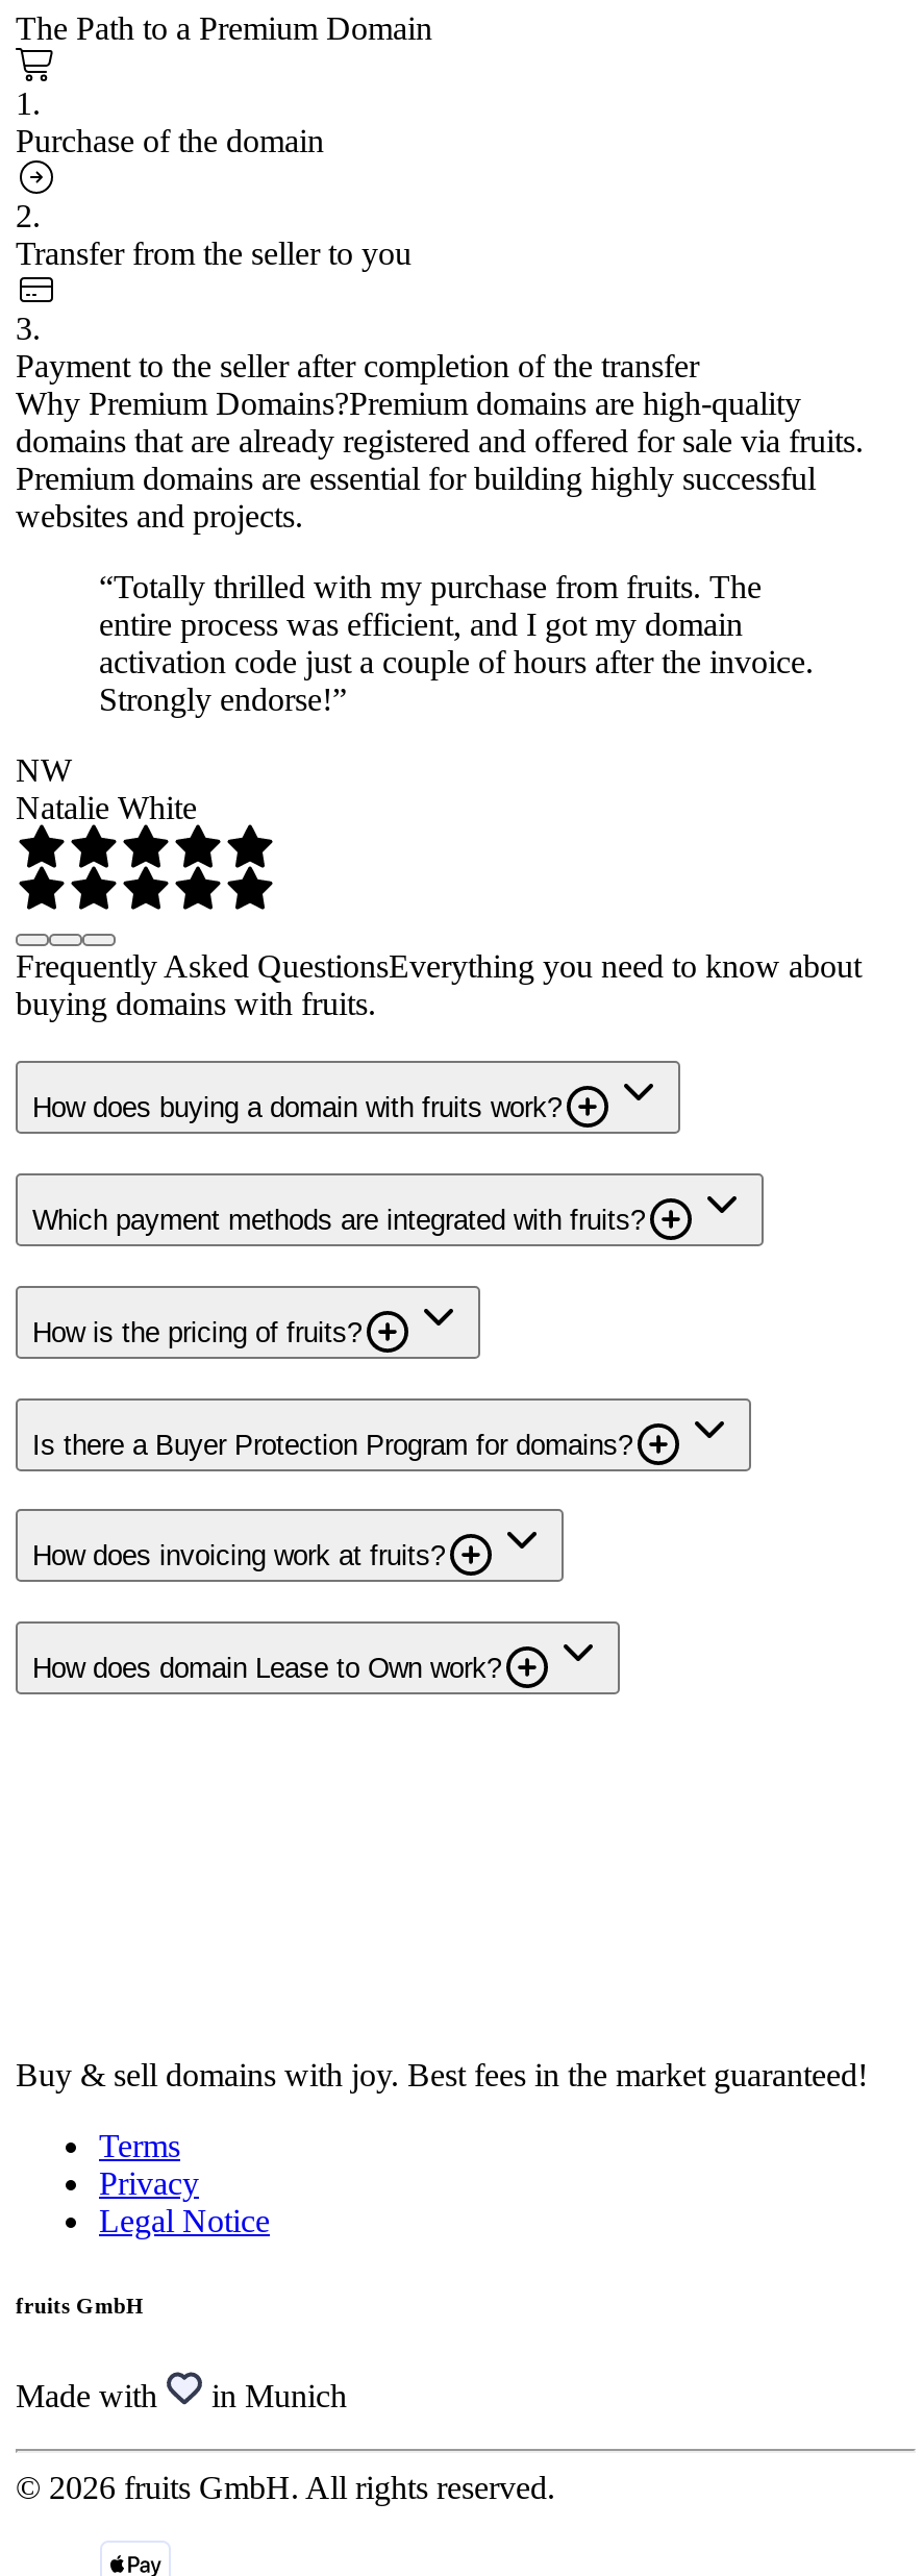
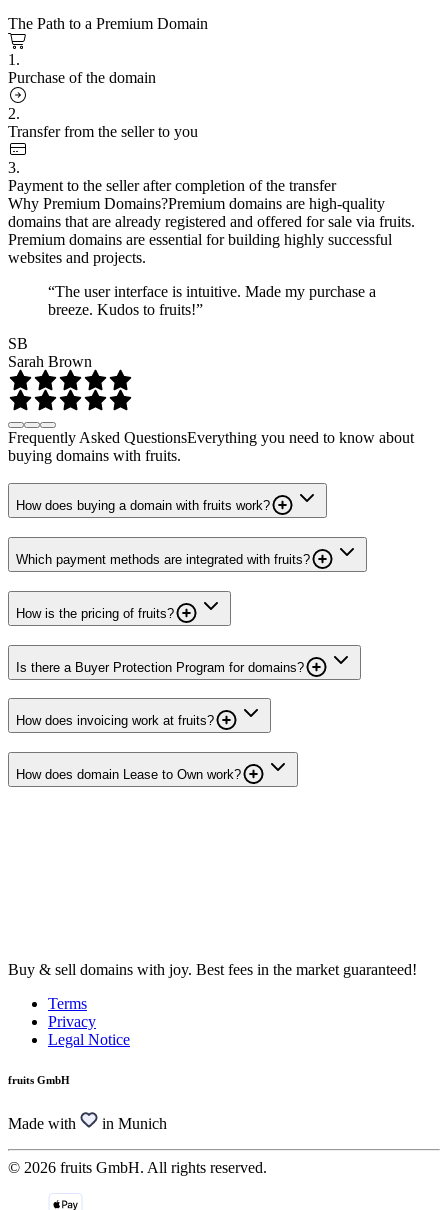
[99,568,814,716] “Totally thrilled with my purchase from fruits. The | entire process was efficient, and I got my domain | activation code just a couple of hours after the invoice. | Strongly endorse!” -> [48,283,376,318] “The user interface is intuitive. Made my purchase a | breeze. Kudos to fruits!”
[16,752,197,824] NW | Natalie White -> [8,335,92,370] SB | Sarah Brown

